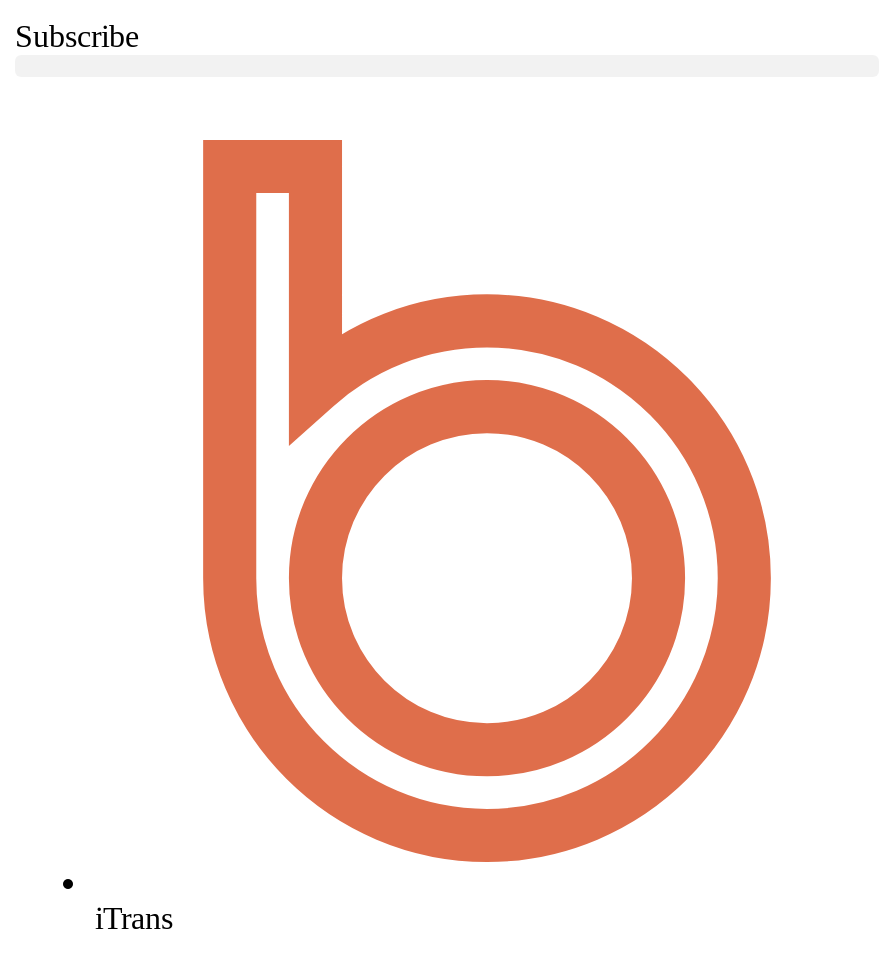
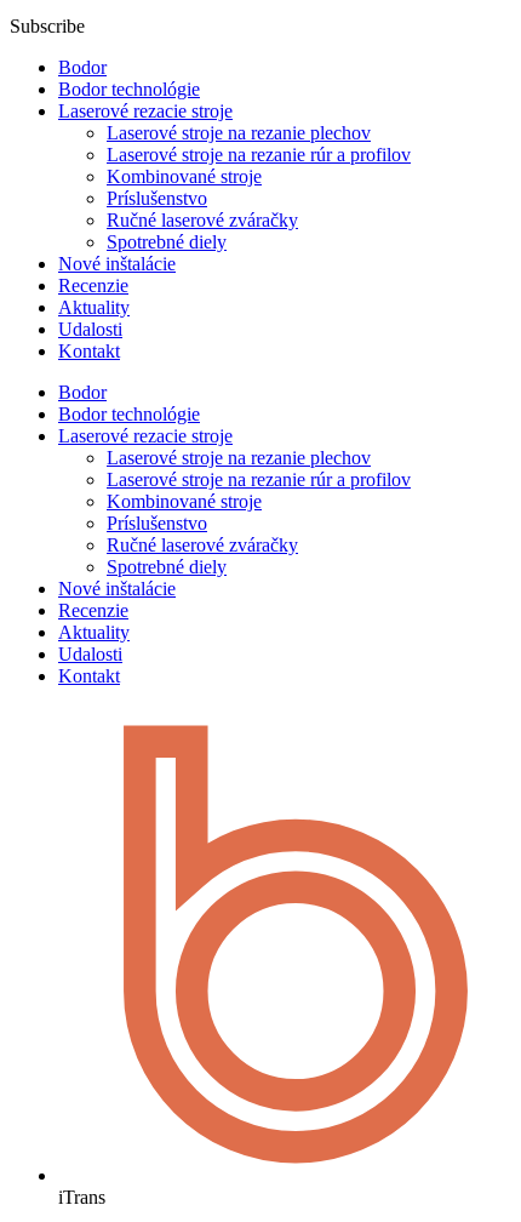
none -> [58,57,411,686] Bodor | Bodor technológie | Laserové rezacie stroje | Laserové stroje na rezanie plechov | Laserové stroje na rezanie rúr a profilov | Kombinované stroje | Príslušenstvo | Ručné laserové zváračky | Spotrebné diely | Nové inštalácie | Recenzie | Aktuality | Udalosti | Kontakt | Bodor | Bodor technológie | Laserové rezacie stroje | Laserové stroje na rezanie plechov | Laserové stroje na rezanie rúr a profilov | Kombinované stroje | Príslušenstvo | Ručné laserové zváračky | Spotrebné diely | Nové inštalácie | Recenzie | Aktuality | Udalosti | Kontakt

